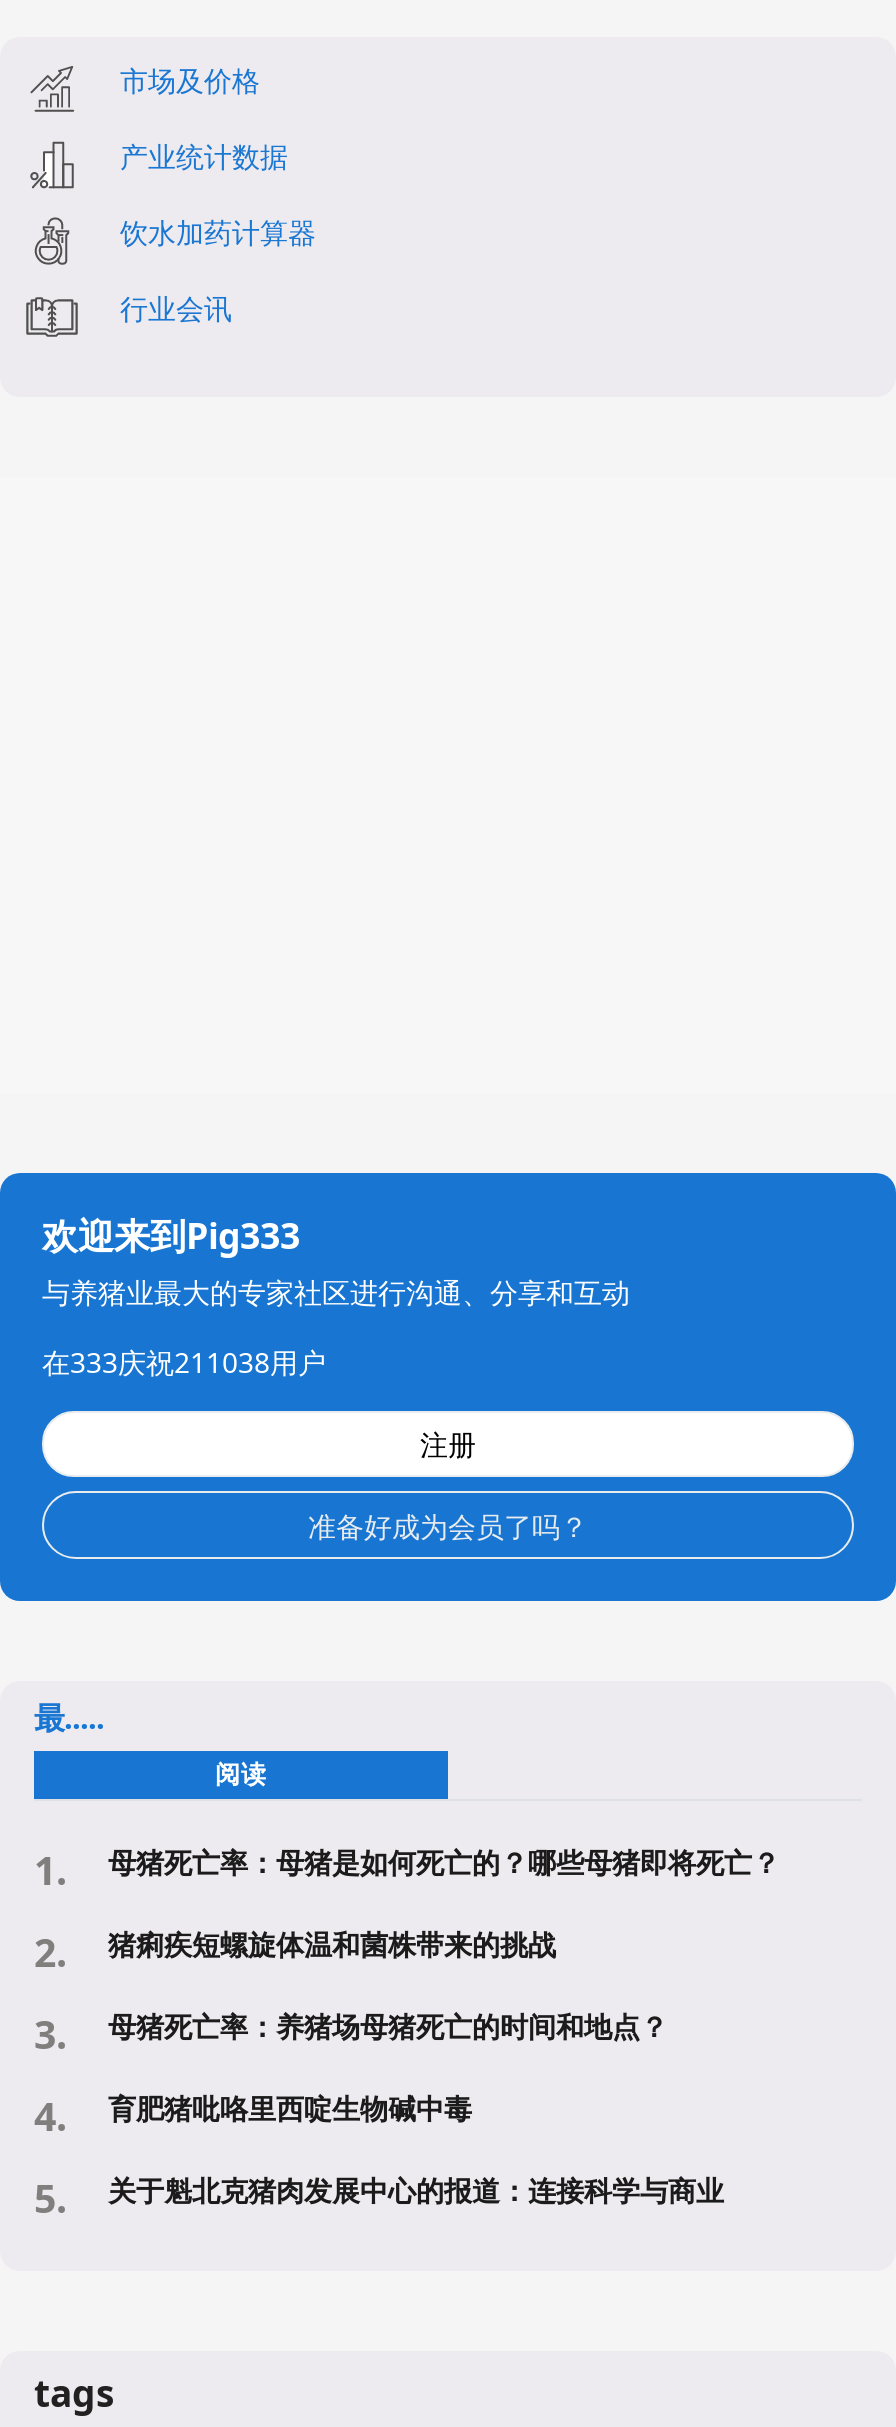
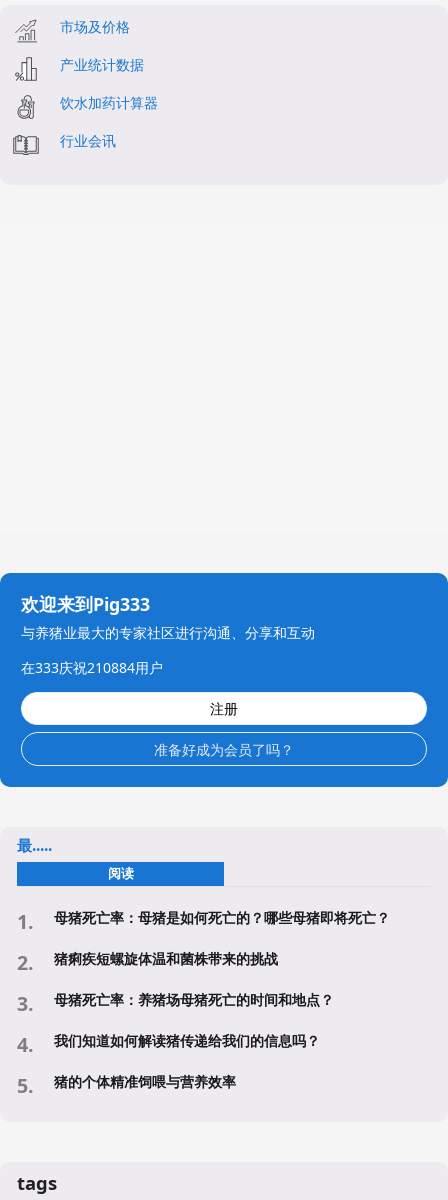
[42,1343,326,1381] 在333庆祝211038用户 -> [21,658,163,677] 在333庆祝210884用户
[108,2089,472,2127] 育肥猪吡咯里西啶生物碱中毒 -> [54,1031,320,1050] 我们知道如何解读猪传递给我们的信息吗？
[108,2171,724,2209] 关于魁北克猪肉发展中心的报道：连接科学与商业 -> [54,1072,236,1091] 猪的个体精准饲喂与营养效率

